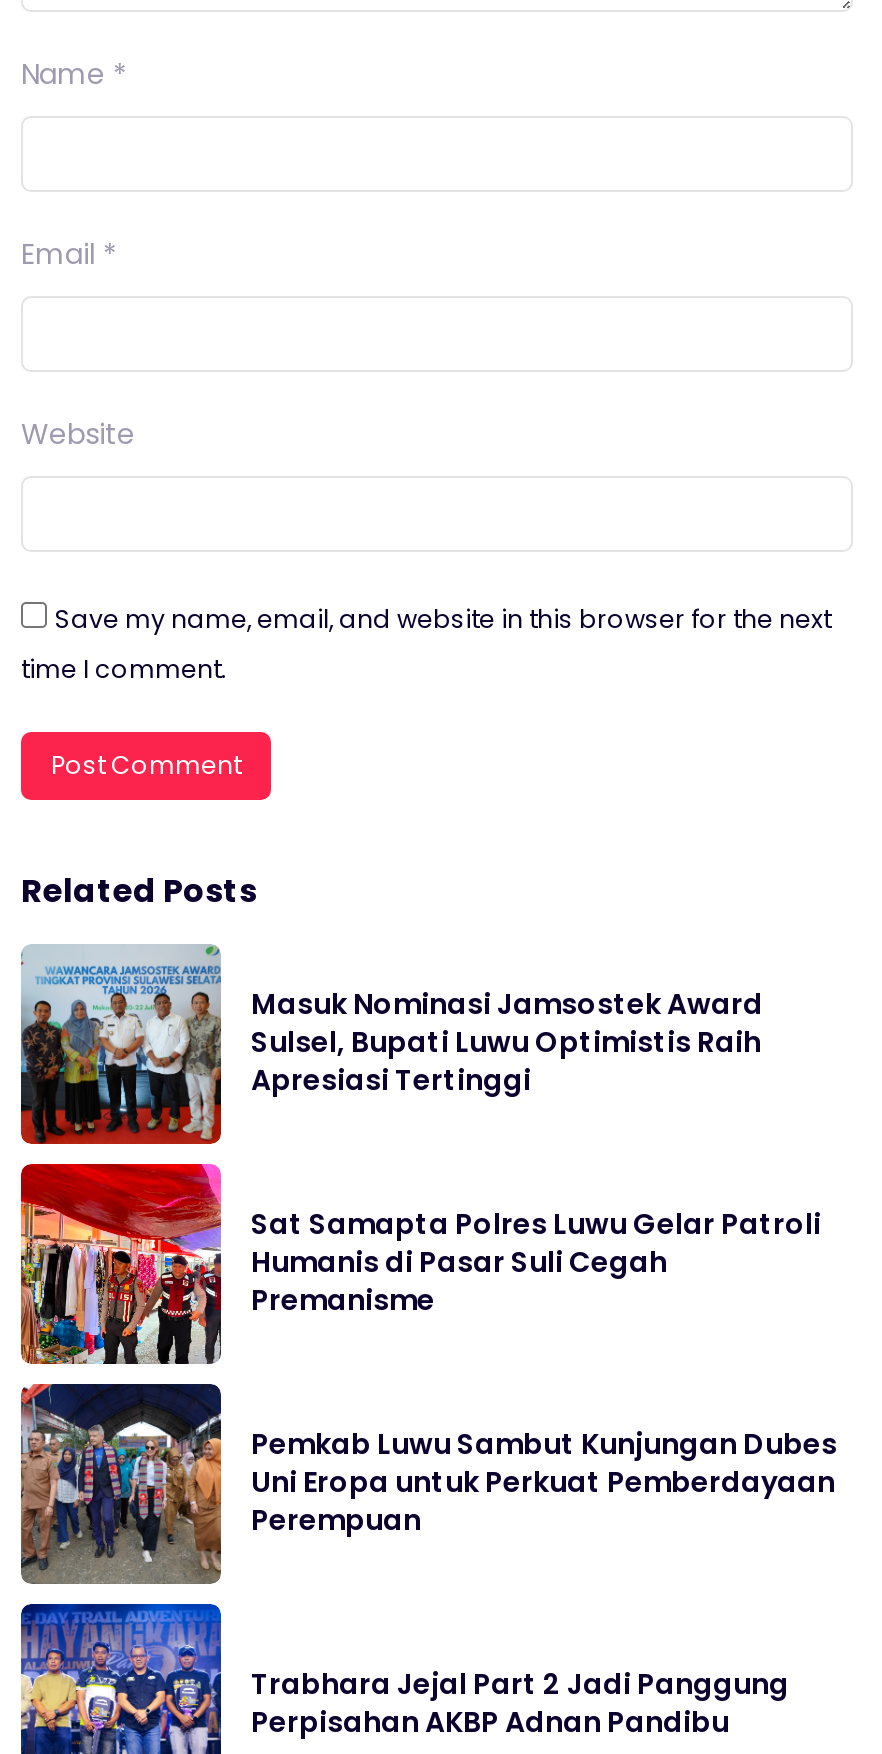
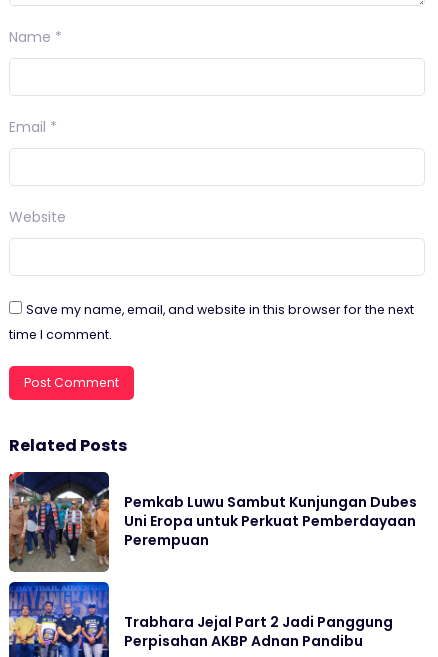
[19,944,763,1146] [image] | Masuk Nominasi Jamsostek Award | Sulsel, Bupati Luwu Optimistis Raih | Apresiasi Tertinggi -> none
[19,1162,821,1366] [image] | Sat Samapta Polres Luwu Gelar Patroli | Humanis di Pasar Suli Cegah | Premanisme -> none

